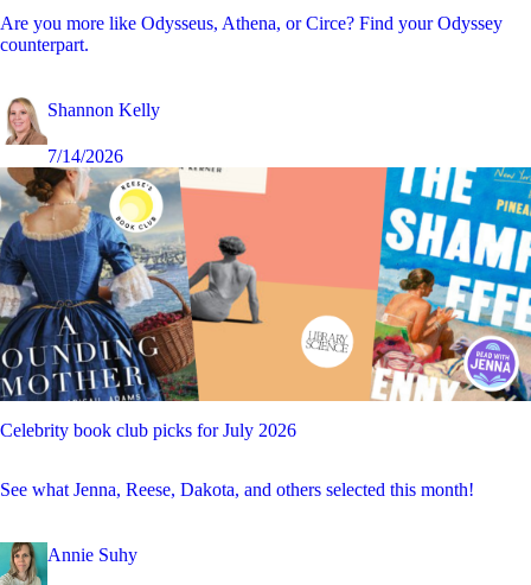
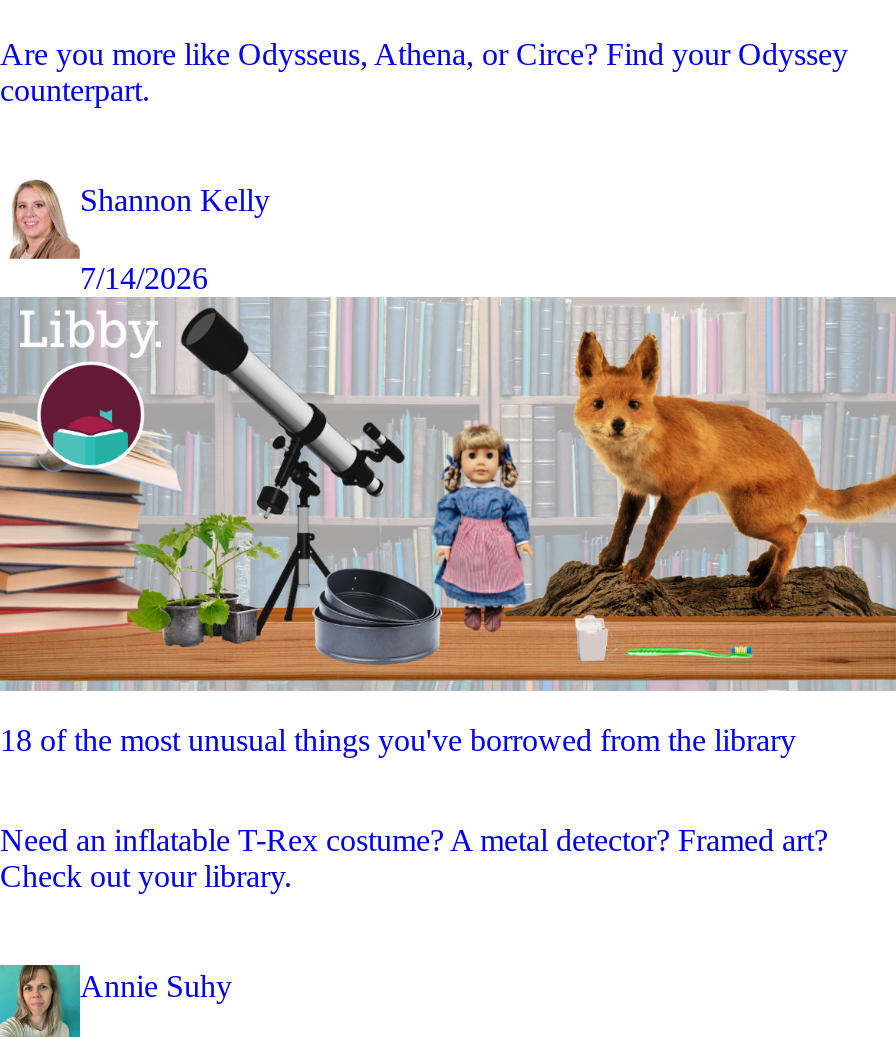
[0,166,527,440] [image] | Celebrity book club picks for July 2026 -> [0,297,890,757] [image] | 18 of the most unusual things you've borrowed from the library
[0,479,474,499] See what Jenna, Reese, Dakota, and others selected this month! -> [0,823,828,893] Need an inflatable T-Rex costume? A metal detector? Framed art? | Check out your library.

